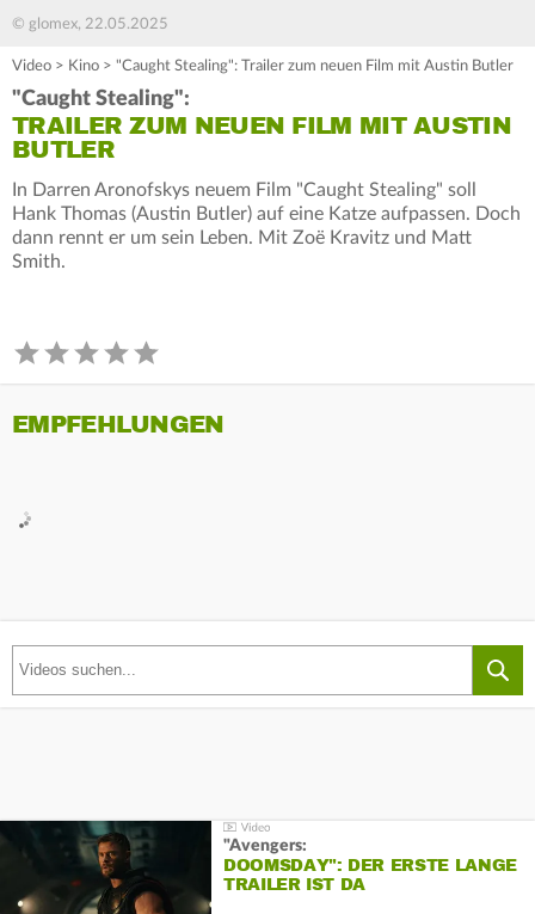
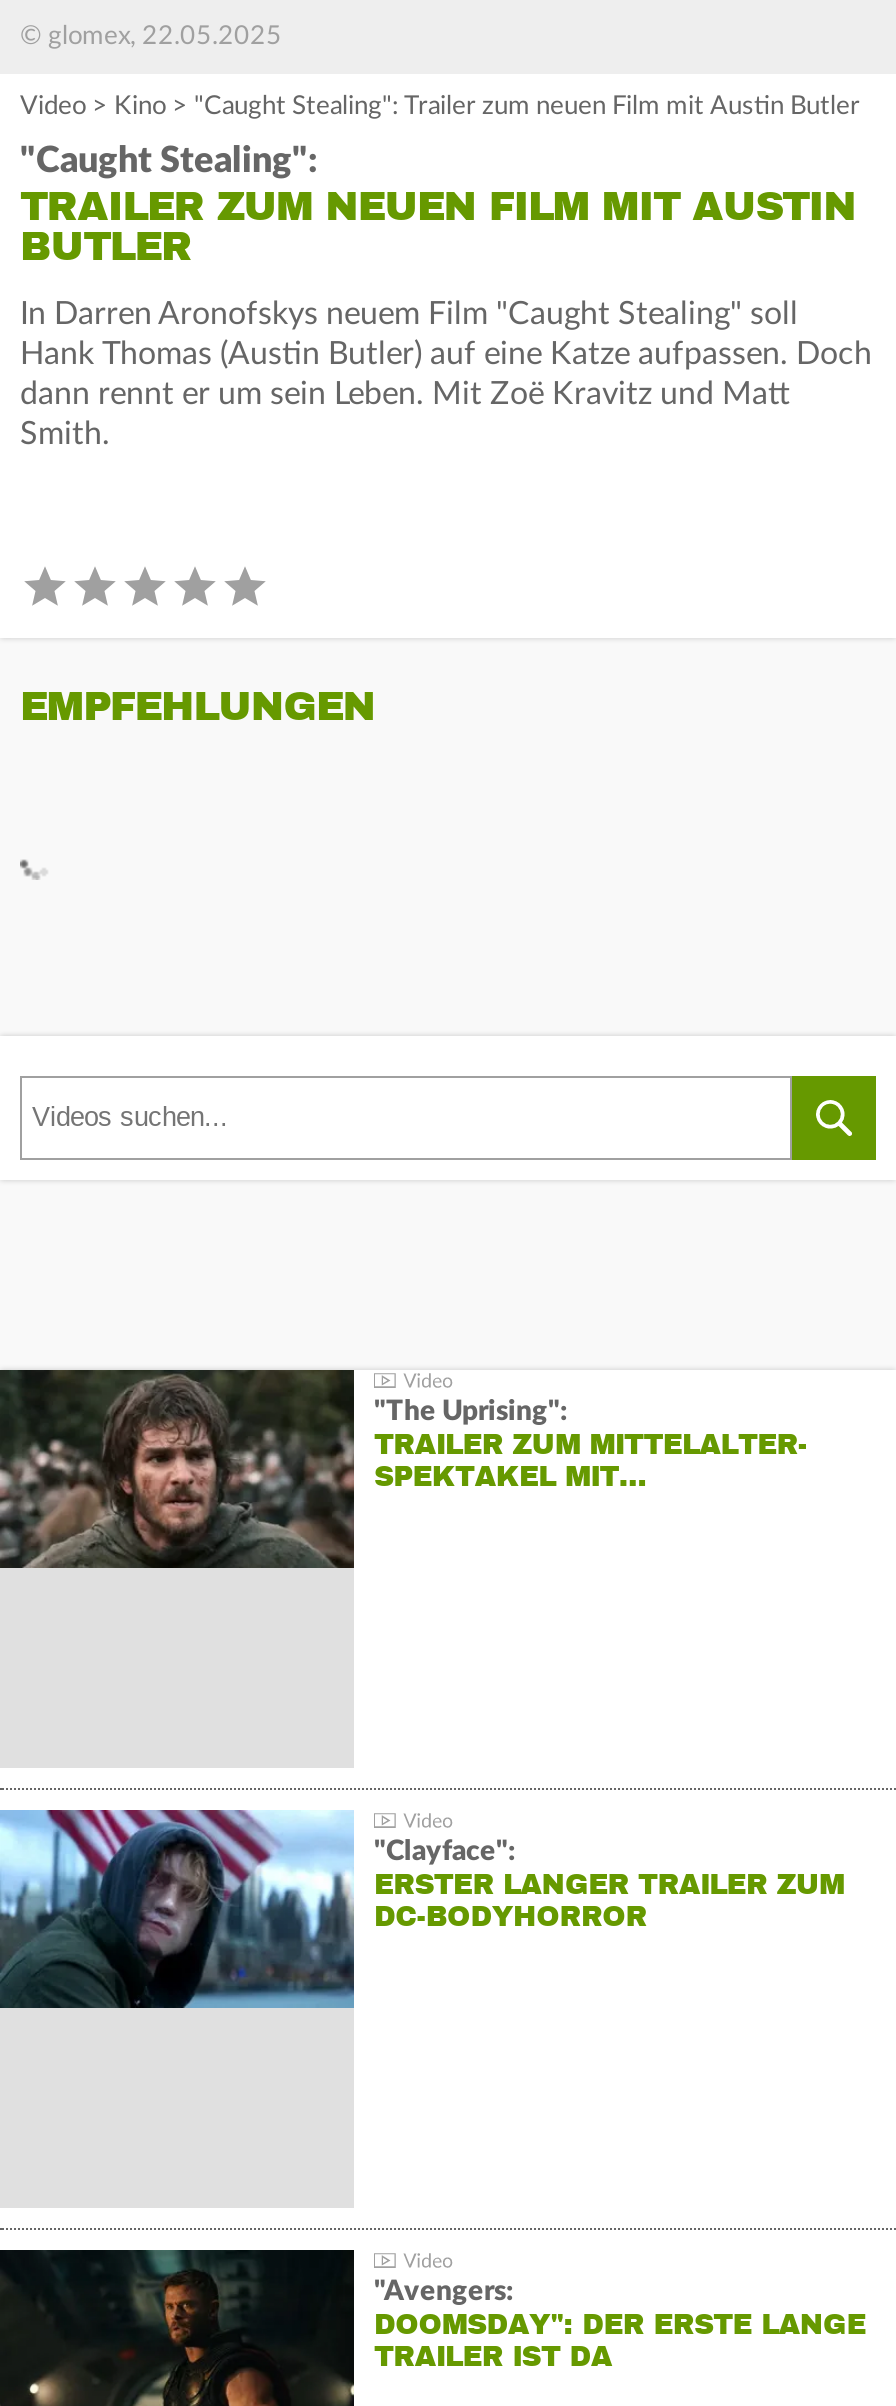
none -> [6,1370,807,1572] [image] | "The Uprising": | TRAILER ZUM MITTELALTER- | SPEKTAKEL MIT…
none -> [6,1808,844,2056] [image] | "Clayface": | ERSTER LANGER TRAILER ZUM | DC-BODYHORROR

